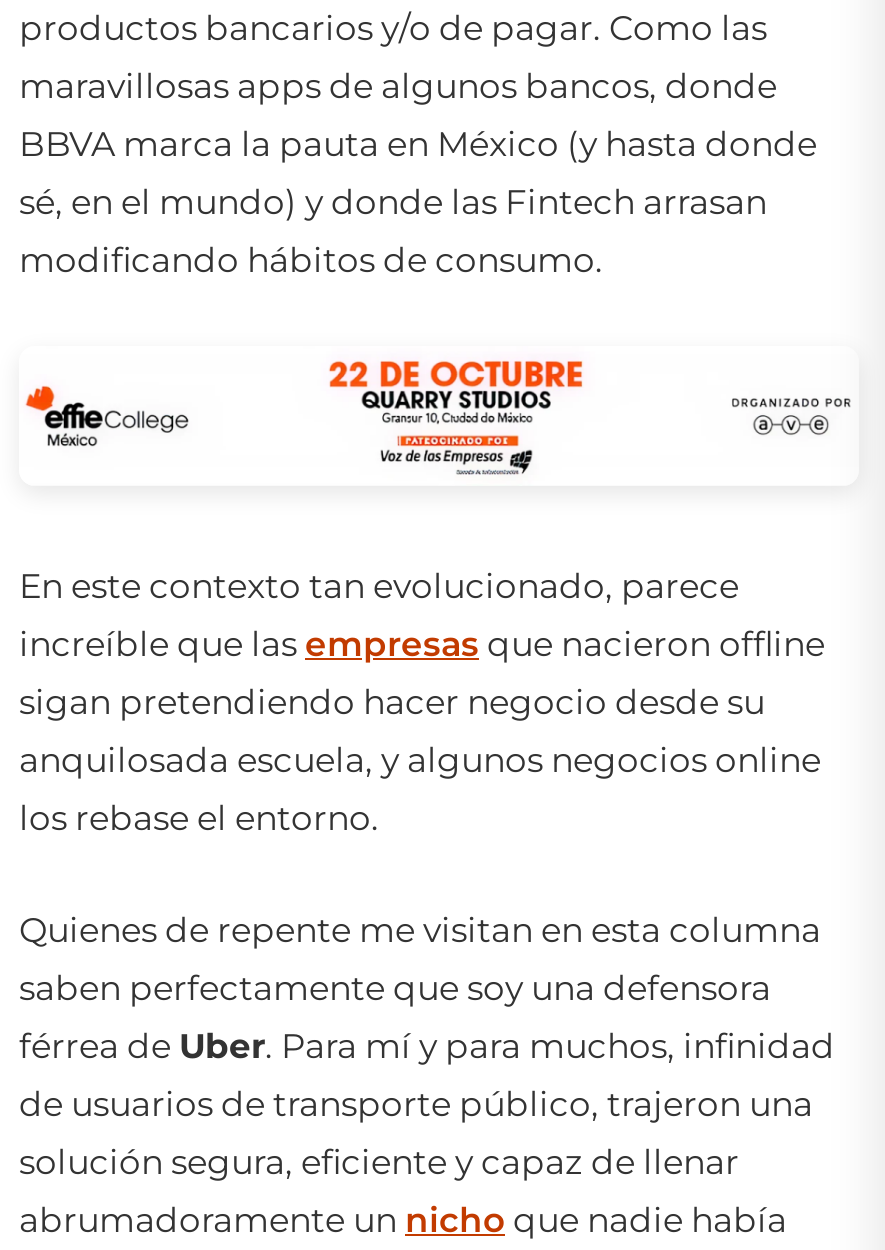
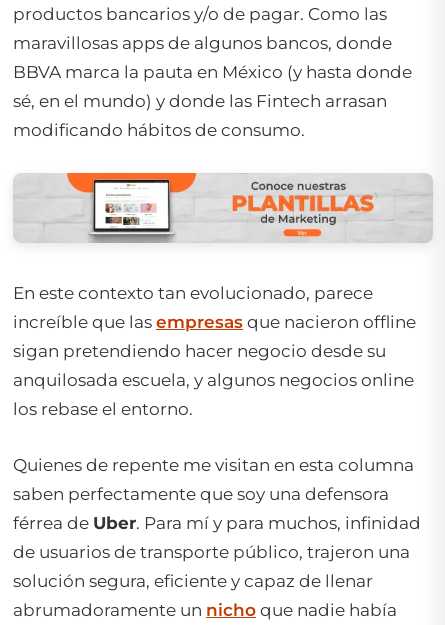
[19,346,859,486] [image] -> [13,172,433,244] [image]

